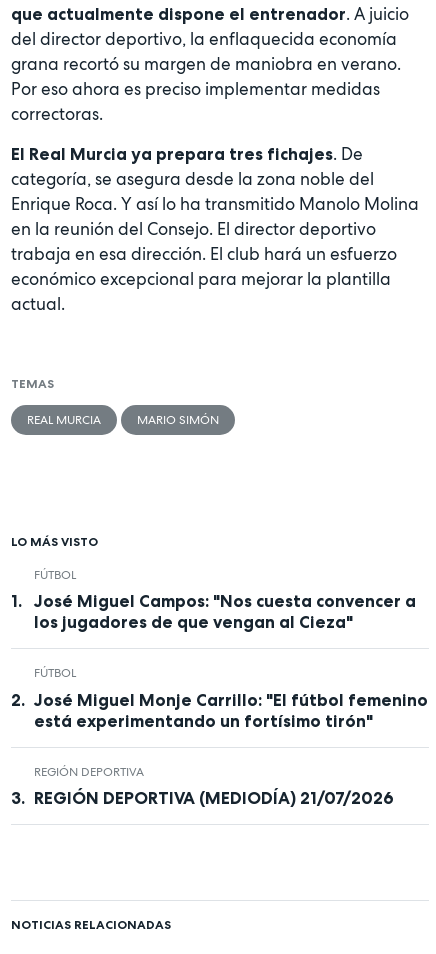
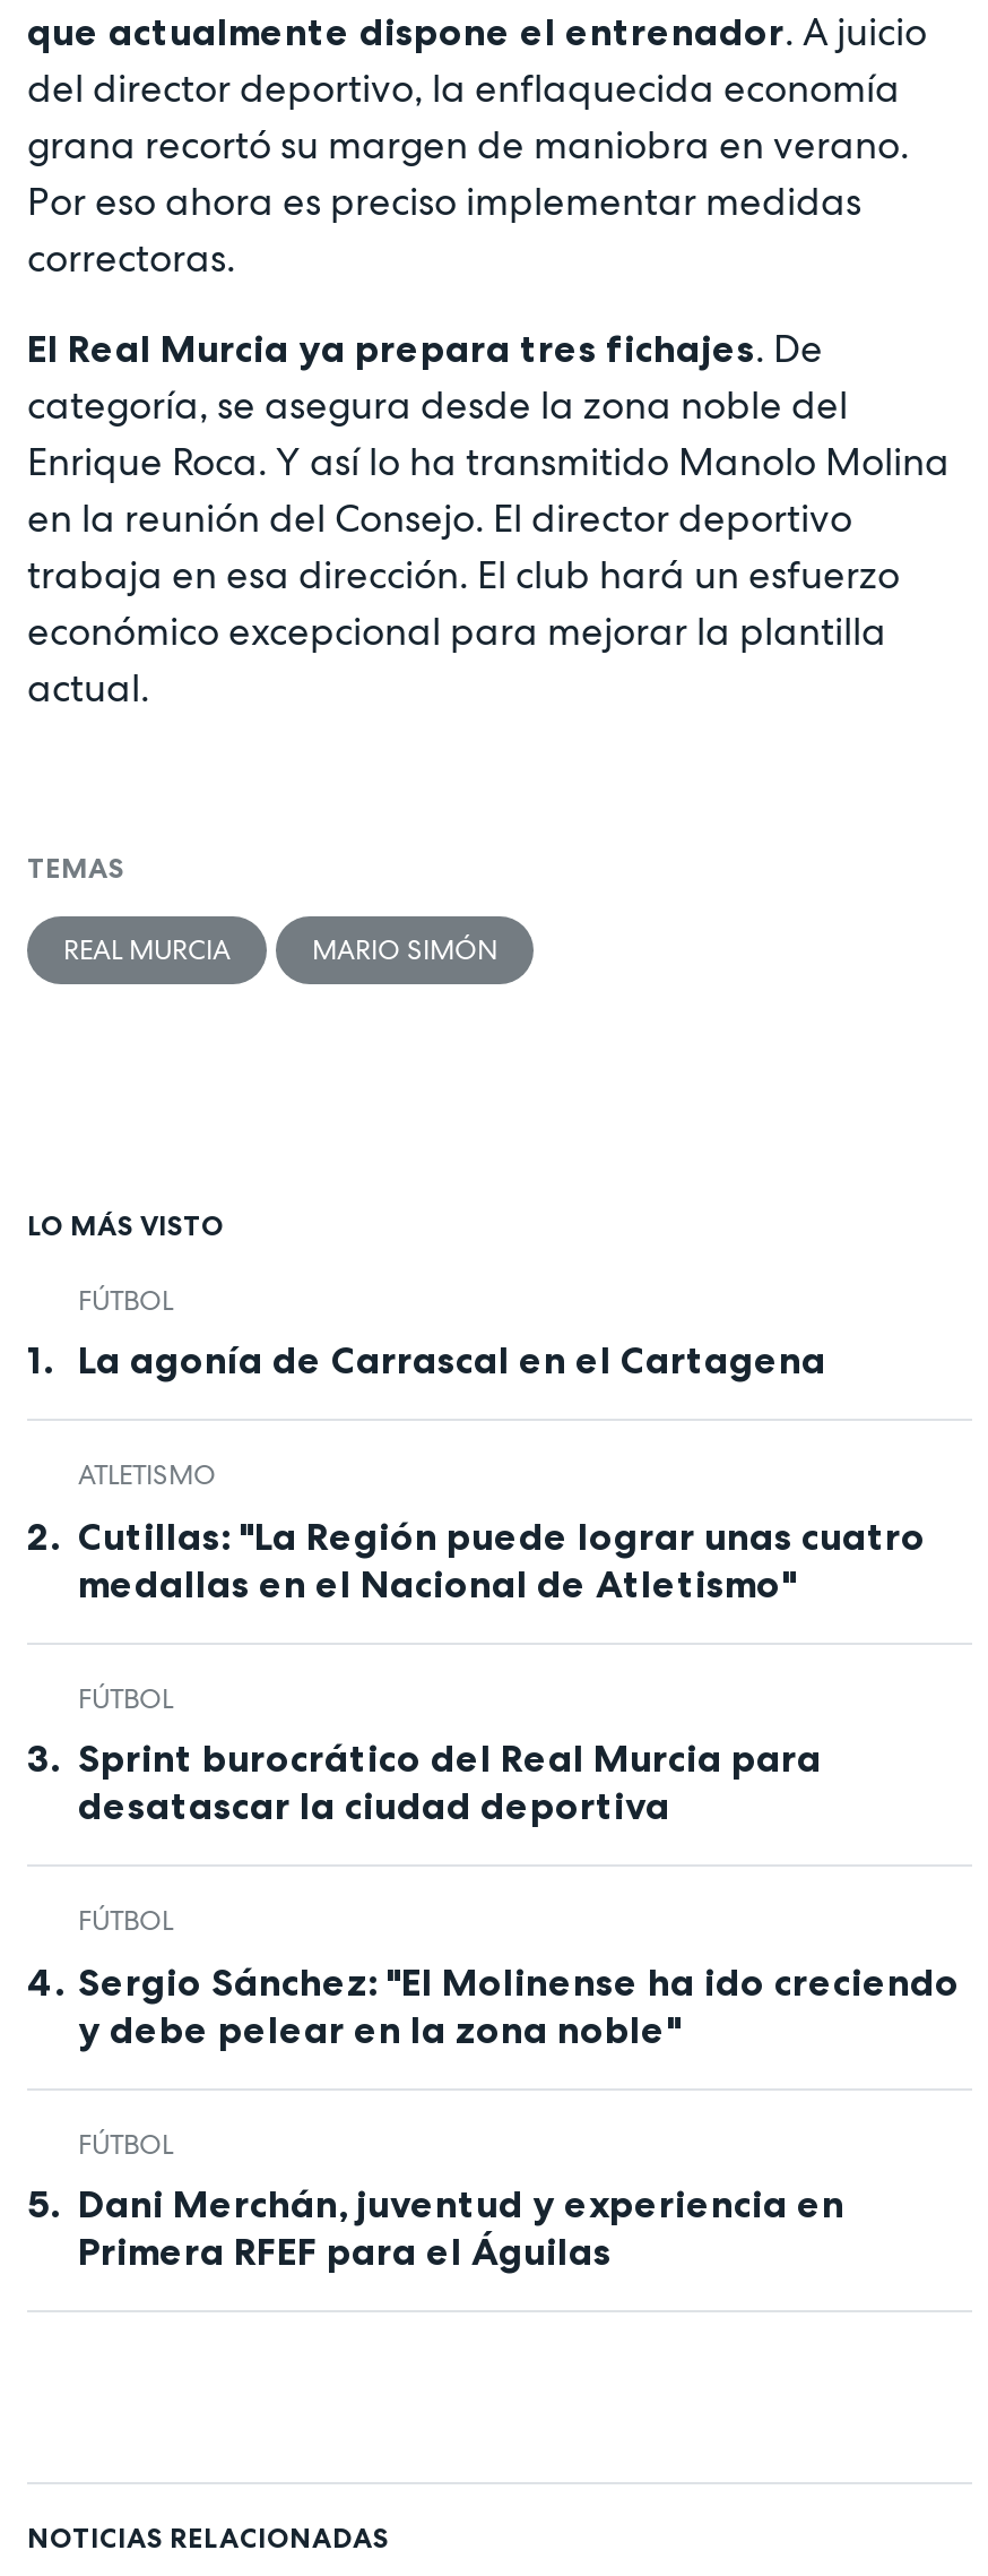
[33,591,415,632] José Miguel Campos: "Nos cuesta convencer a | los jugadores de que vengan al Cieza" -> [78,1338,926,1606] La agonía de Carrascal en el Cartagena | ATLETISMO | Cutillas: "La Región puede lograr unas cuatro | medallas en el Nacional de Atletismo"
[33,690,427,808] José Miguel Monje Carrillo: "El fútbol femenino | está experimentando un fortísimo tirón" | REGIÓN DEPORTIVA | REGIÓN DEPORTIVA (MEDIODÍA) 21/07/2026 -> [78,1736,960,2275] Sprint burocrático del Real Murcia para | desatascar la ciudad deportiva | FÚTBOL | Sergio Sánchez: "El Molinense ha ido creciendo | y debe pelear en la zona noble" | FÚTBOL | Dani Merchán, juventud y experiencia en | Primera RFEF para el Águilas

